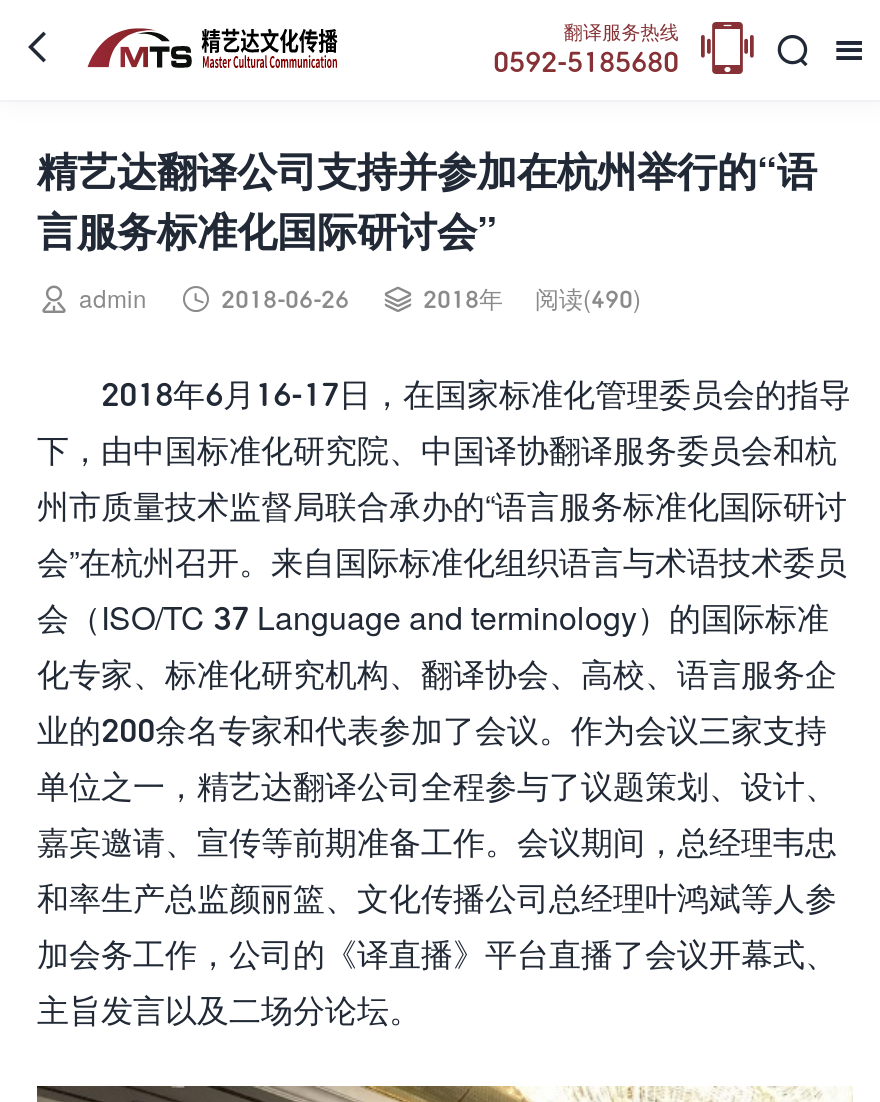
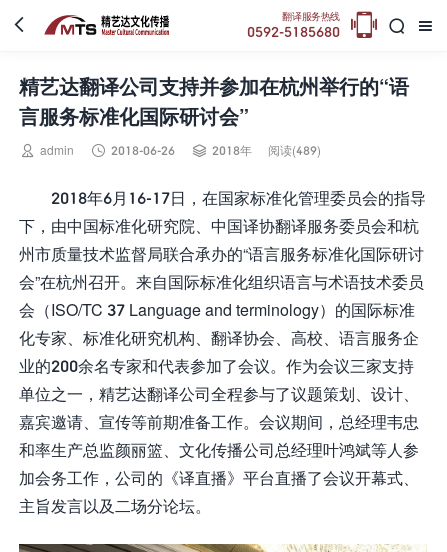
[535,284,641,314] 阅读(490) -> [268,143,321,158] 阅读(489)

